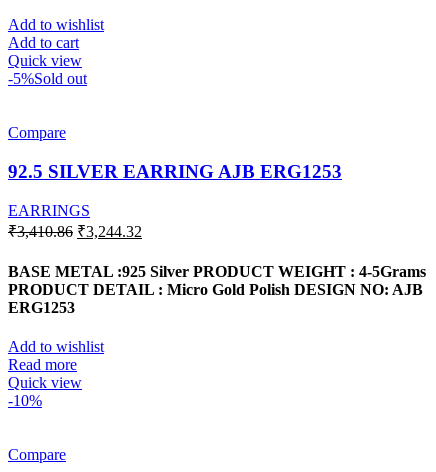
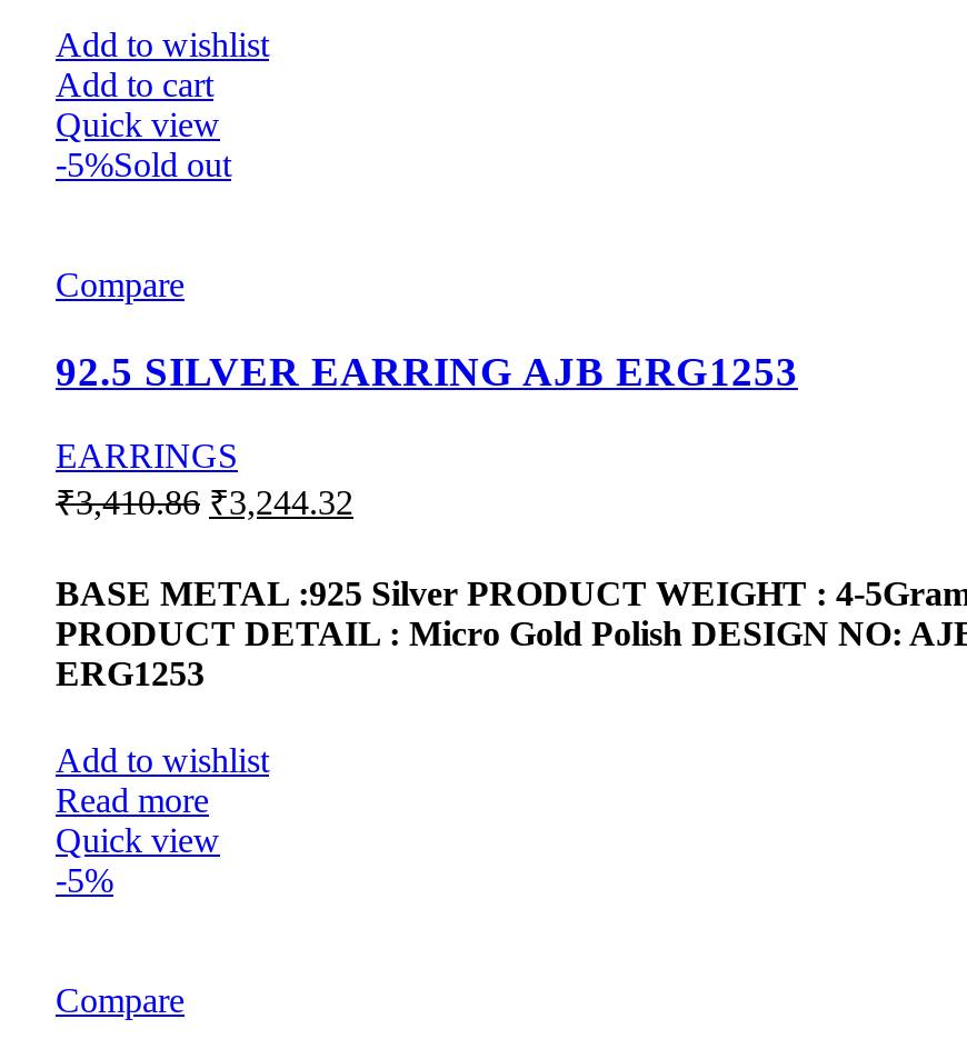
[8,392,42,409] -10% -> [56,861,113,899] -5%

